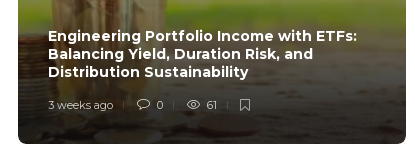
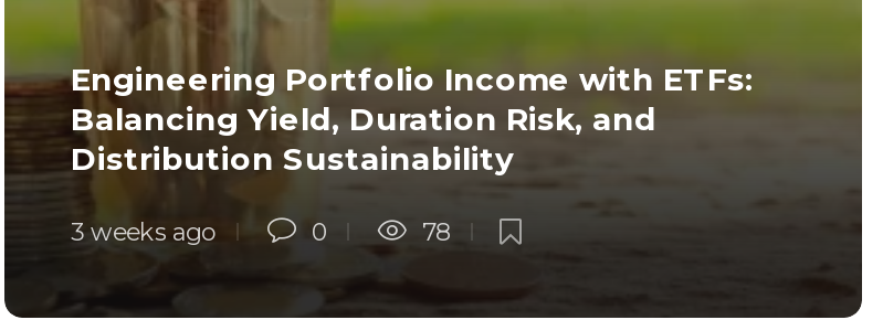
[204,98,217,112] 61 -> [416,217,449,248] 78

